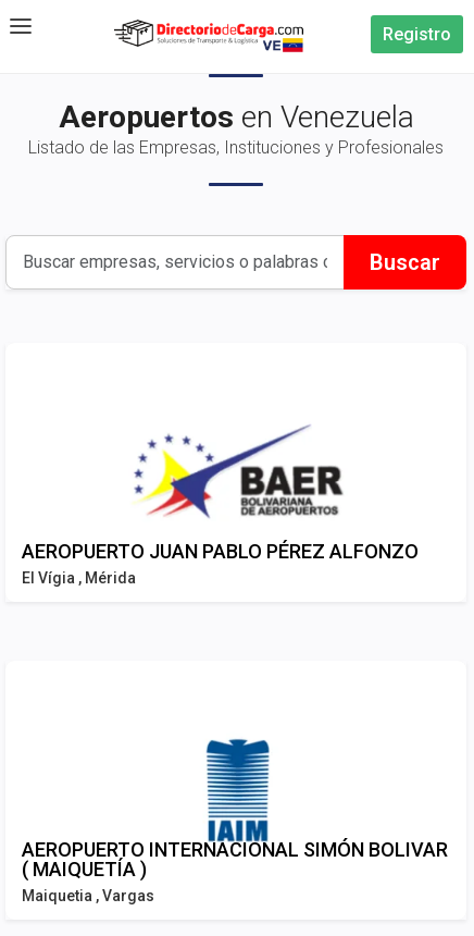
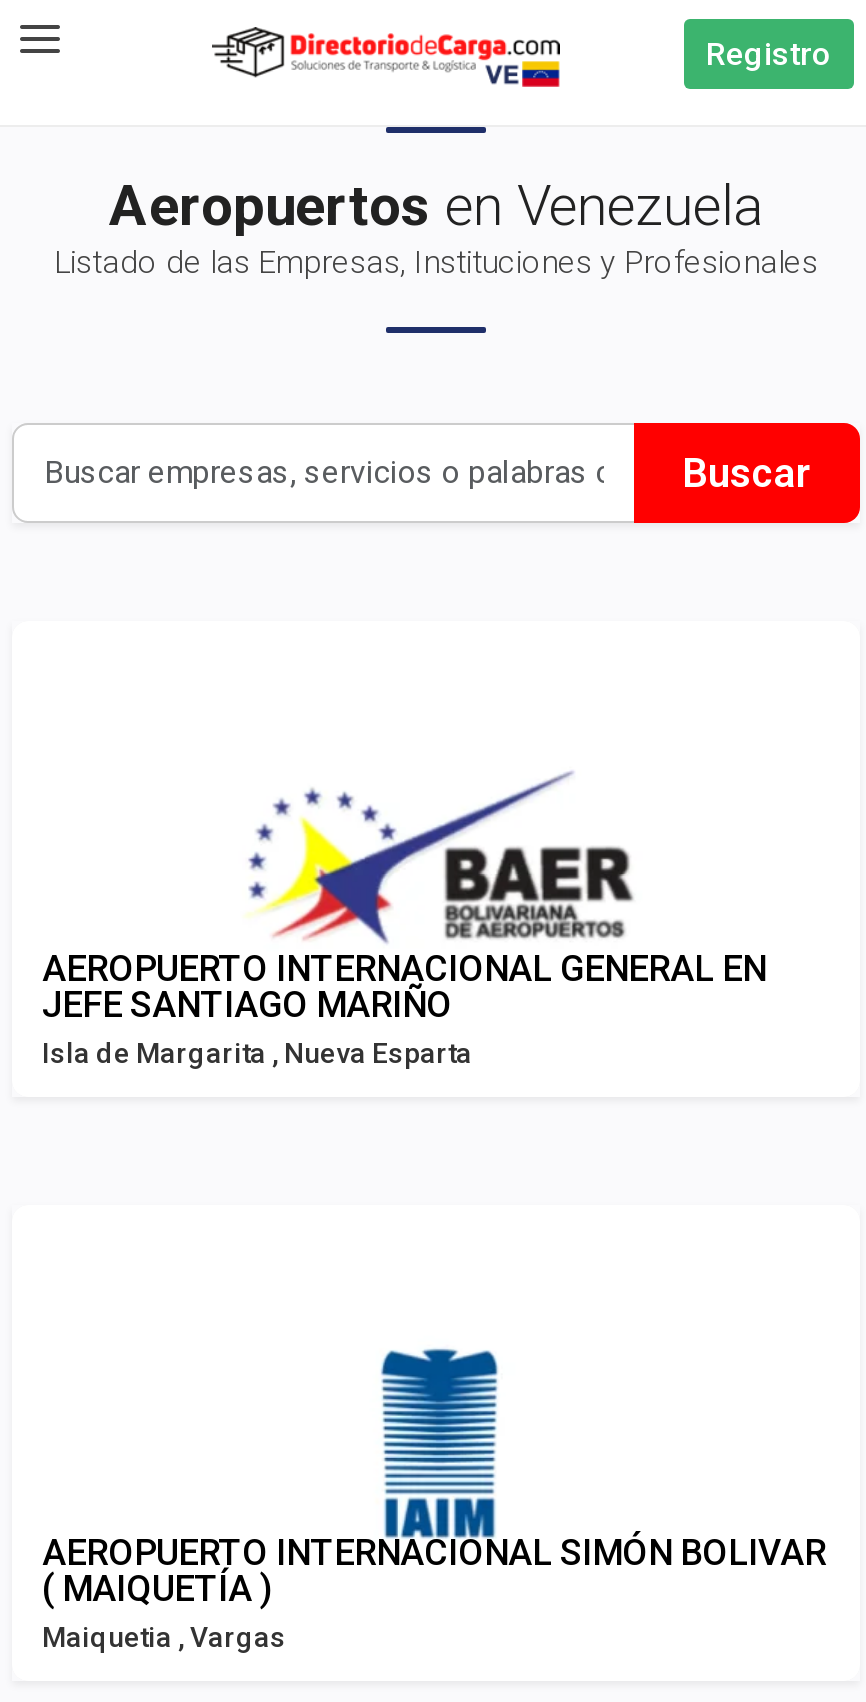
[22,540,419,587] AEROPUERTO JUAN PABLO PÉREZ ALFONZO | El Vígia , Mérida -> [42,947,766,1069] AEROPUERTO INTERNACIONAL GENERAL EN | JEFE SANTIAGO MARIÑO | Isla de Margarita , Nueva Esparta

